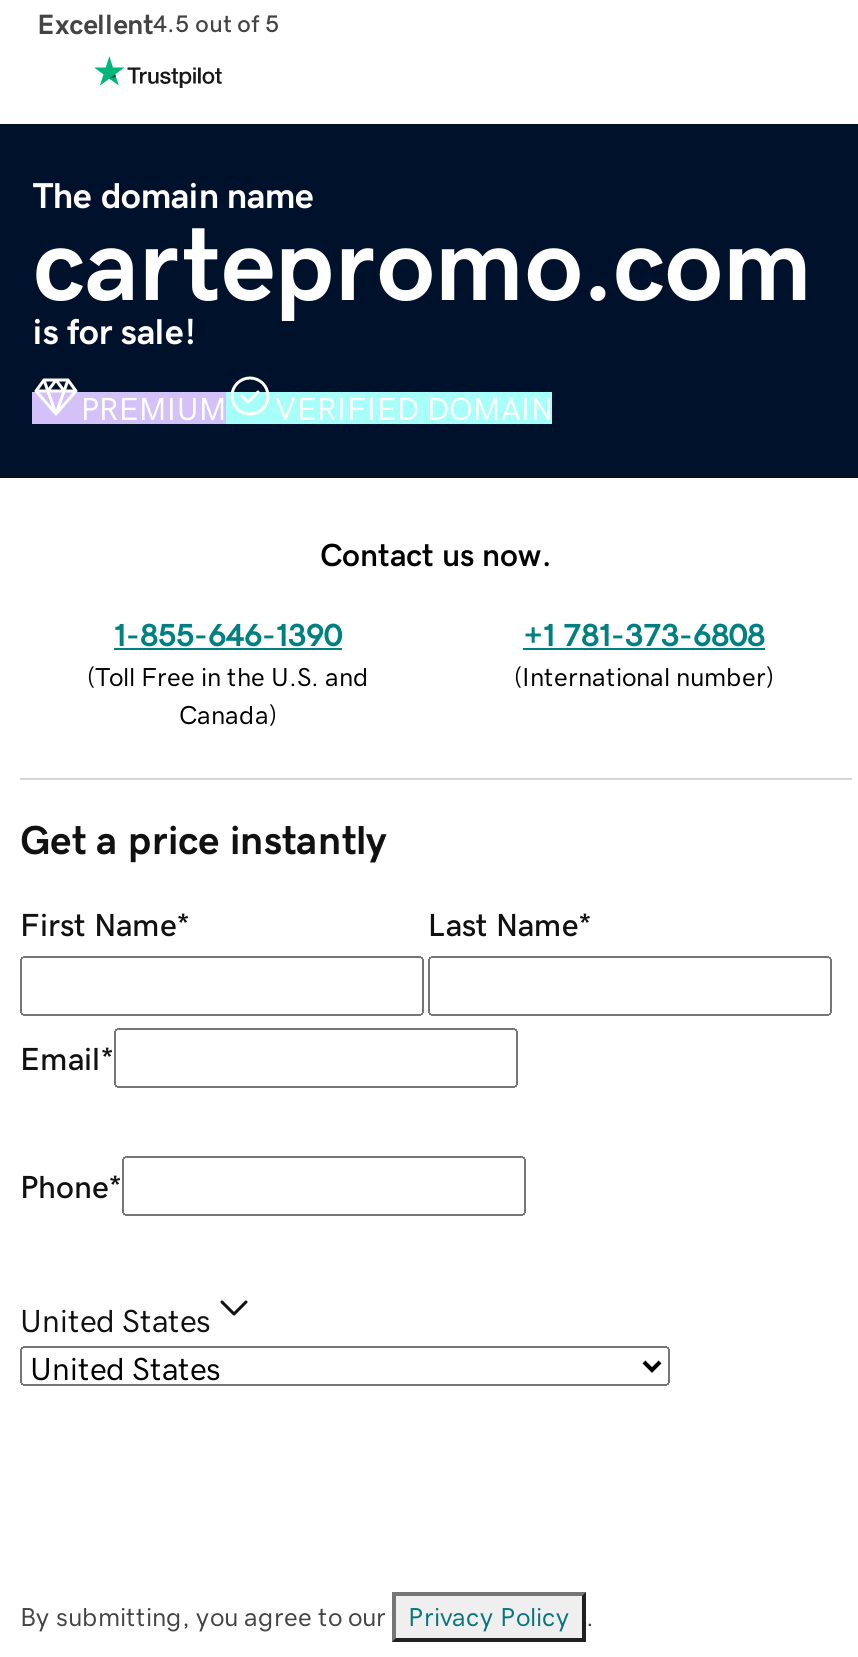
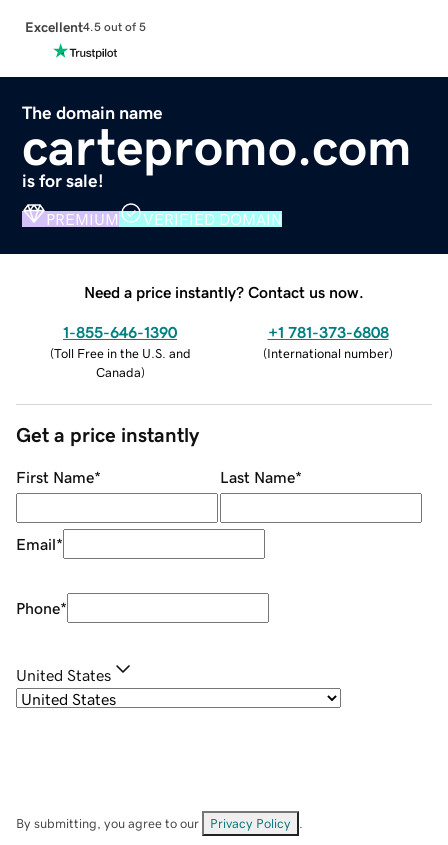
[320,537,552,569] Contact us now. -> [84,284,364,300] Need a price instantly? Contact us now.

